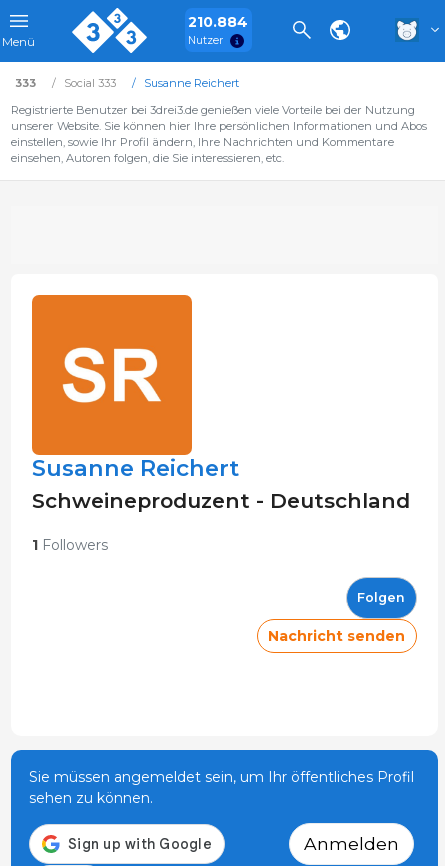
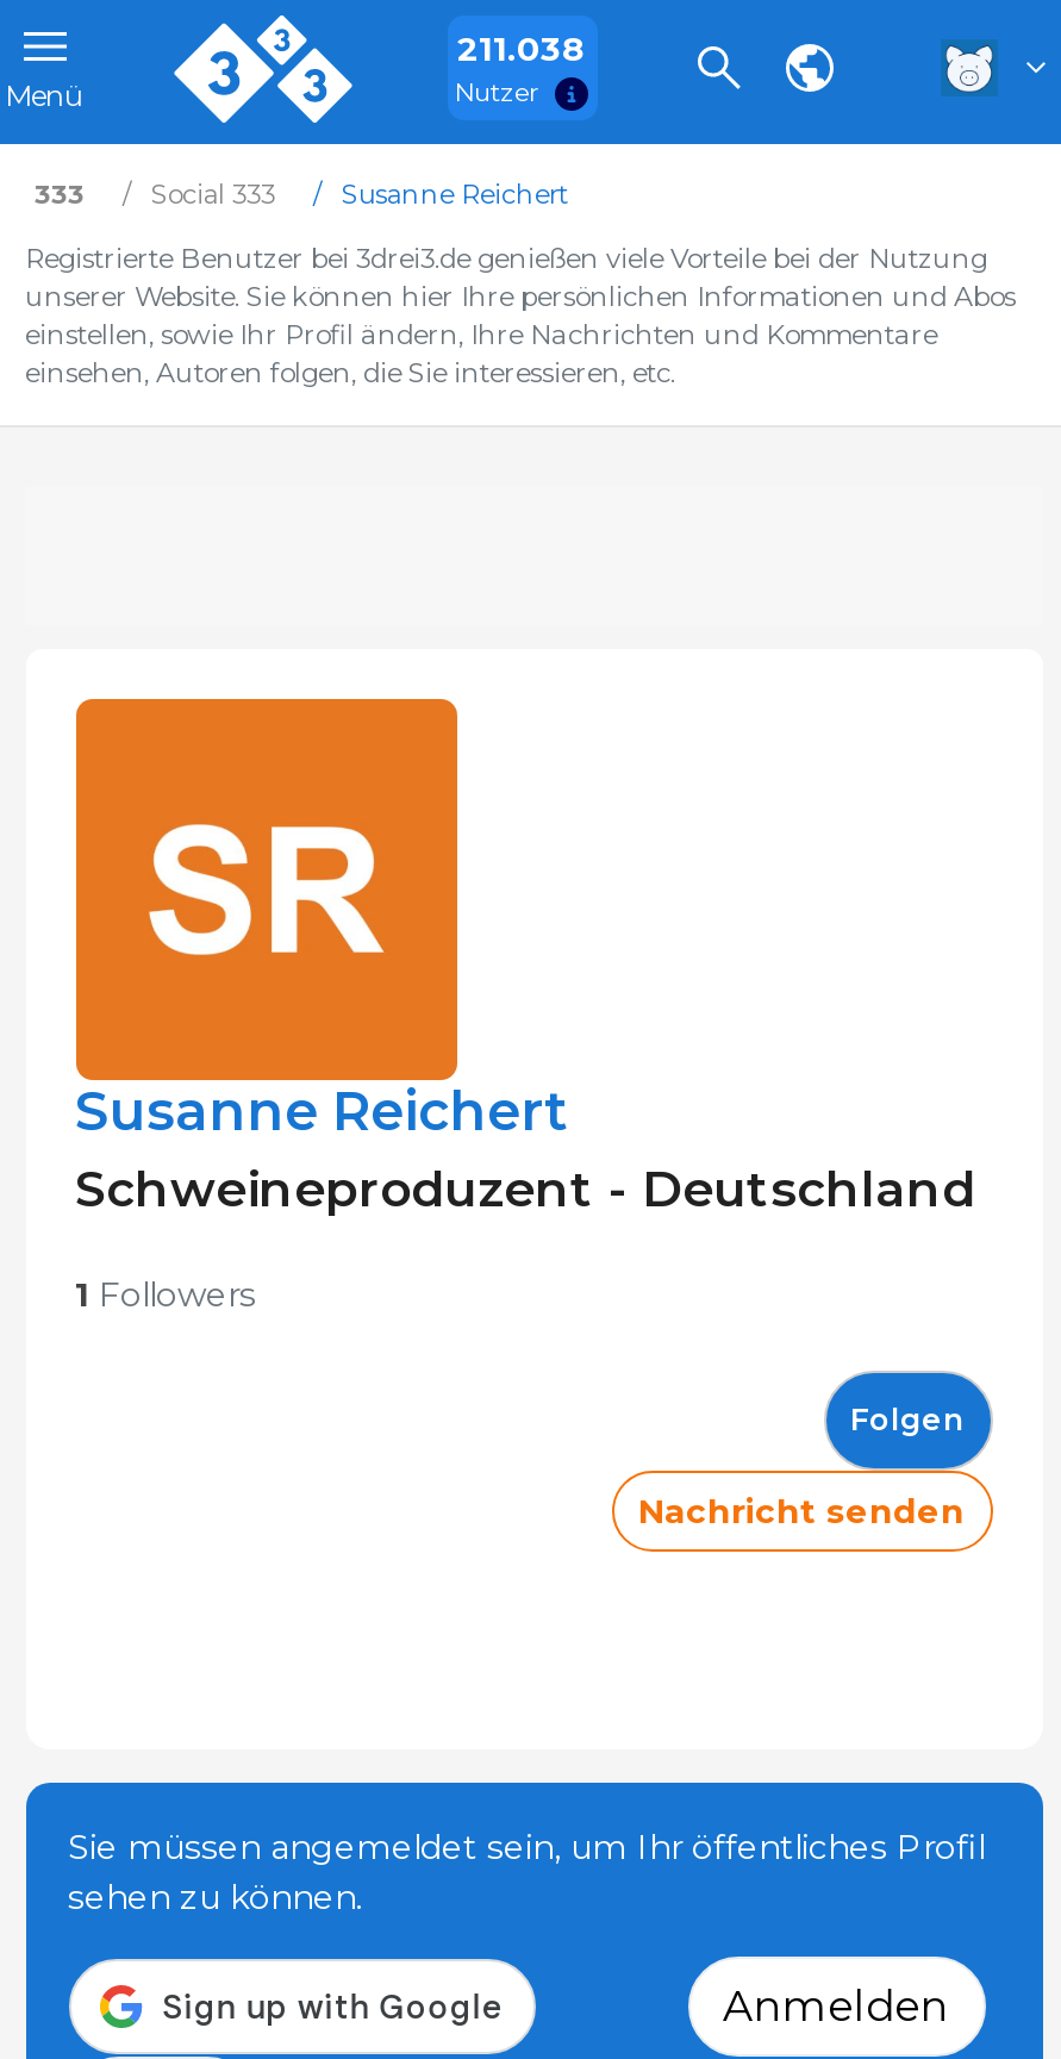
[188,12,248,30] 210.884 -> [457,26,586,69] 211.038

